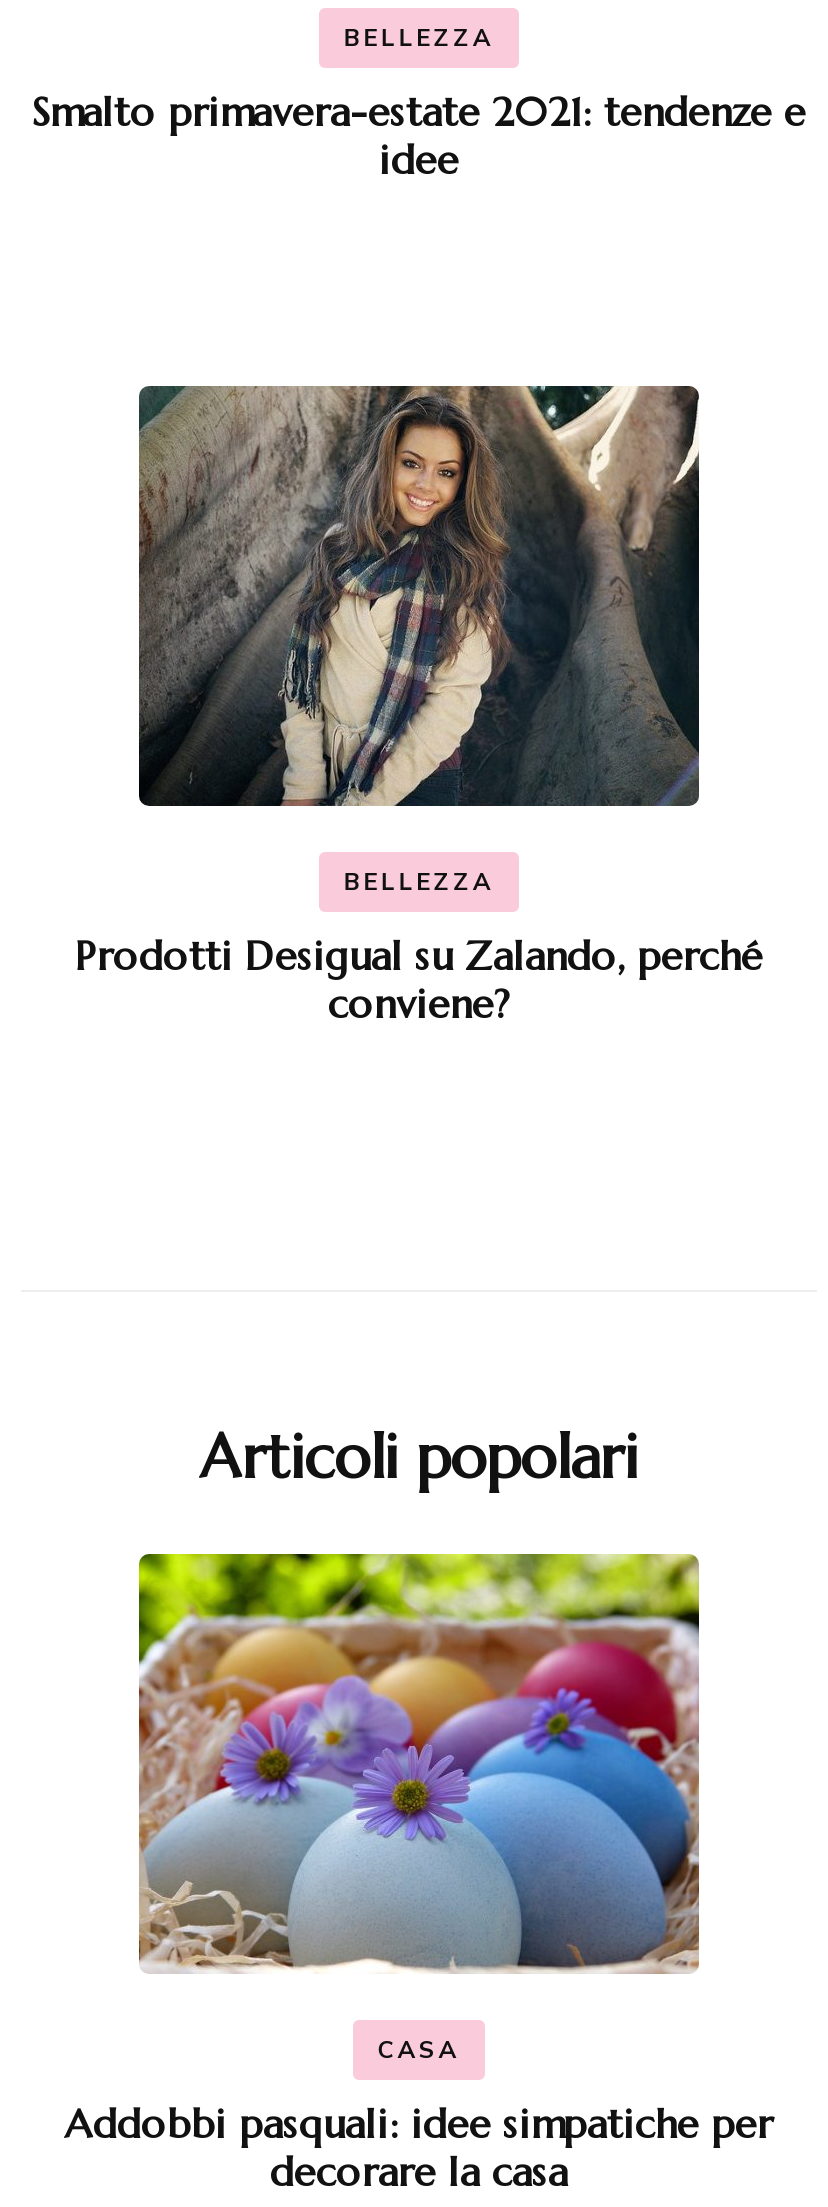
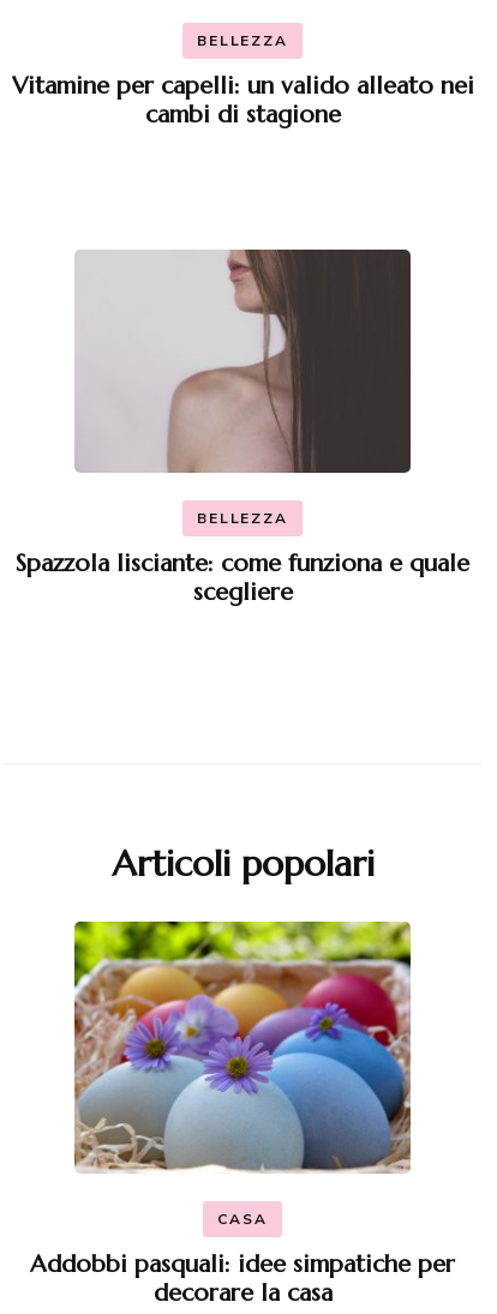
[32,88,806,186] Smalto primavera-estate 2021: tendenze e | idee -> [11,70,474,129] Vitamine per capelli: un valido alleato nei | cambi di stagione
[137,383,699,807] [image] -> [74,248,411,474] [image]
[75,932,763,1030] Prodotti Desigual su Zalando, perché | conviene? -> [16,549,469,607] Spazzola lisciante: come funziona e quale | scegliere

